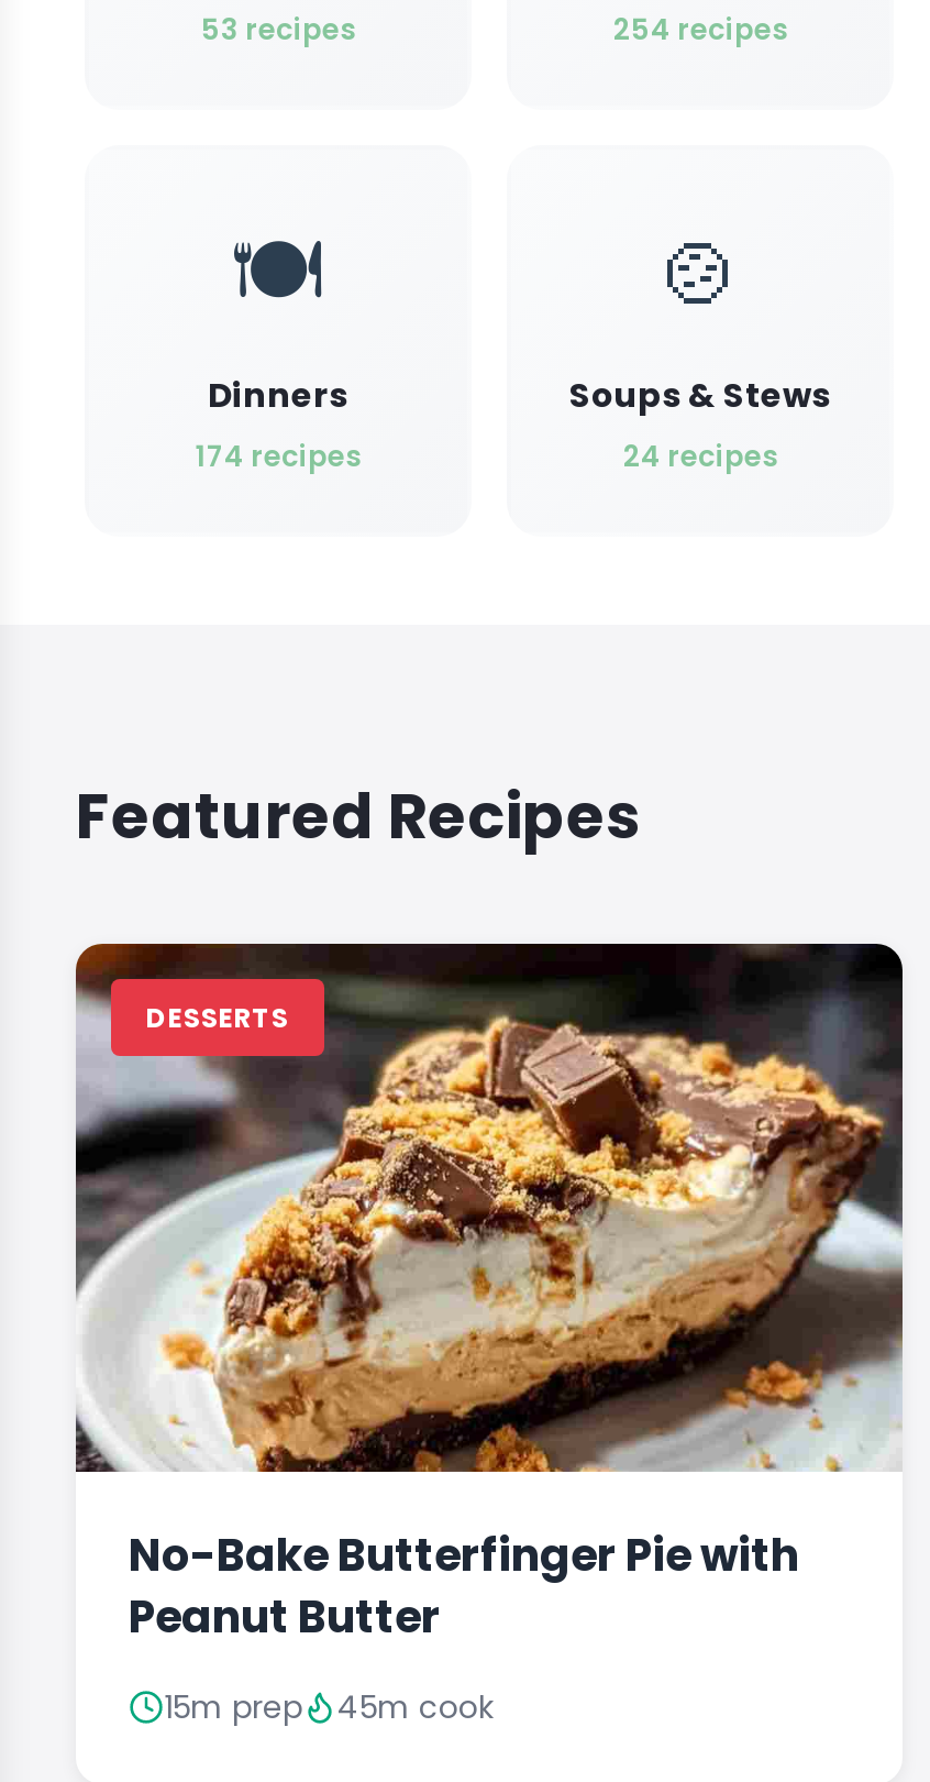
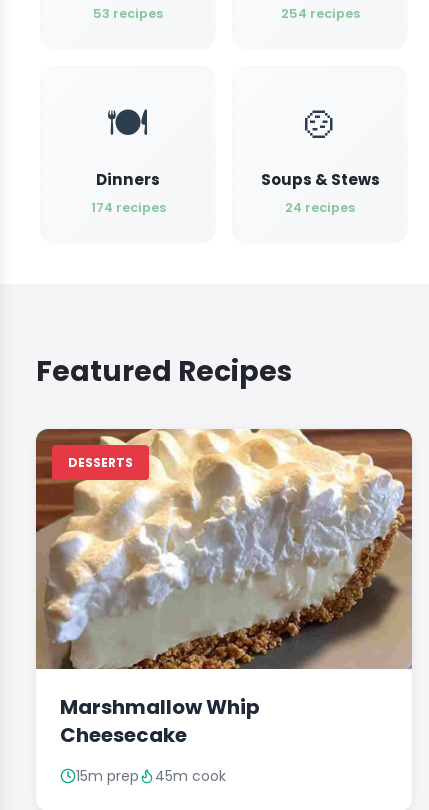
[74,942,905,1648] [image] | No-Bake Butterfinger Pie with | Peanut Butter -> [35,428,413,749] [image] | Marshmallow Whip | Cheesecake

